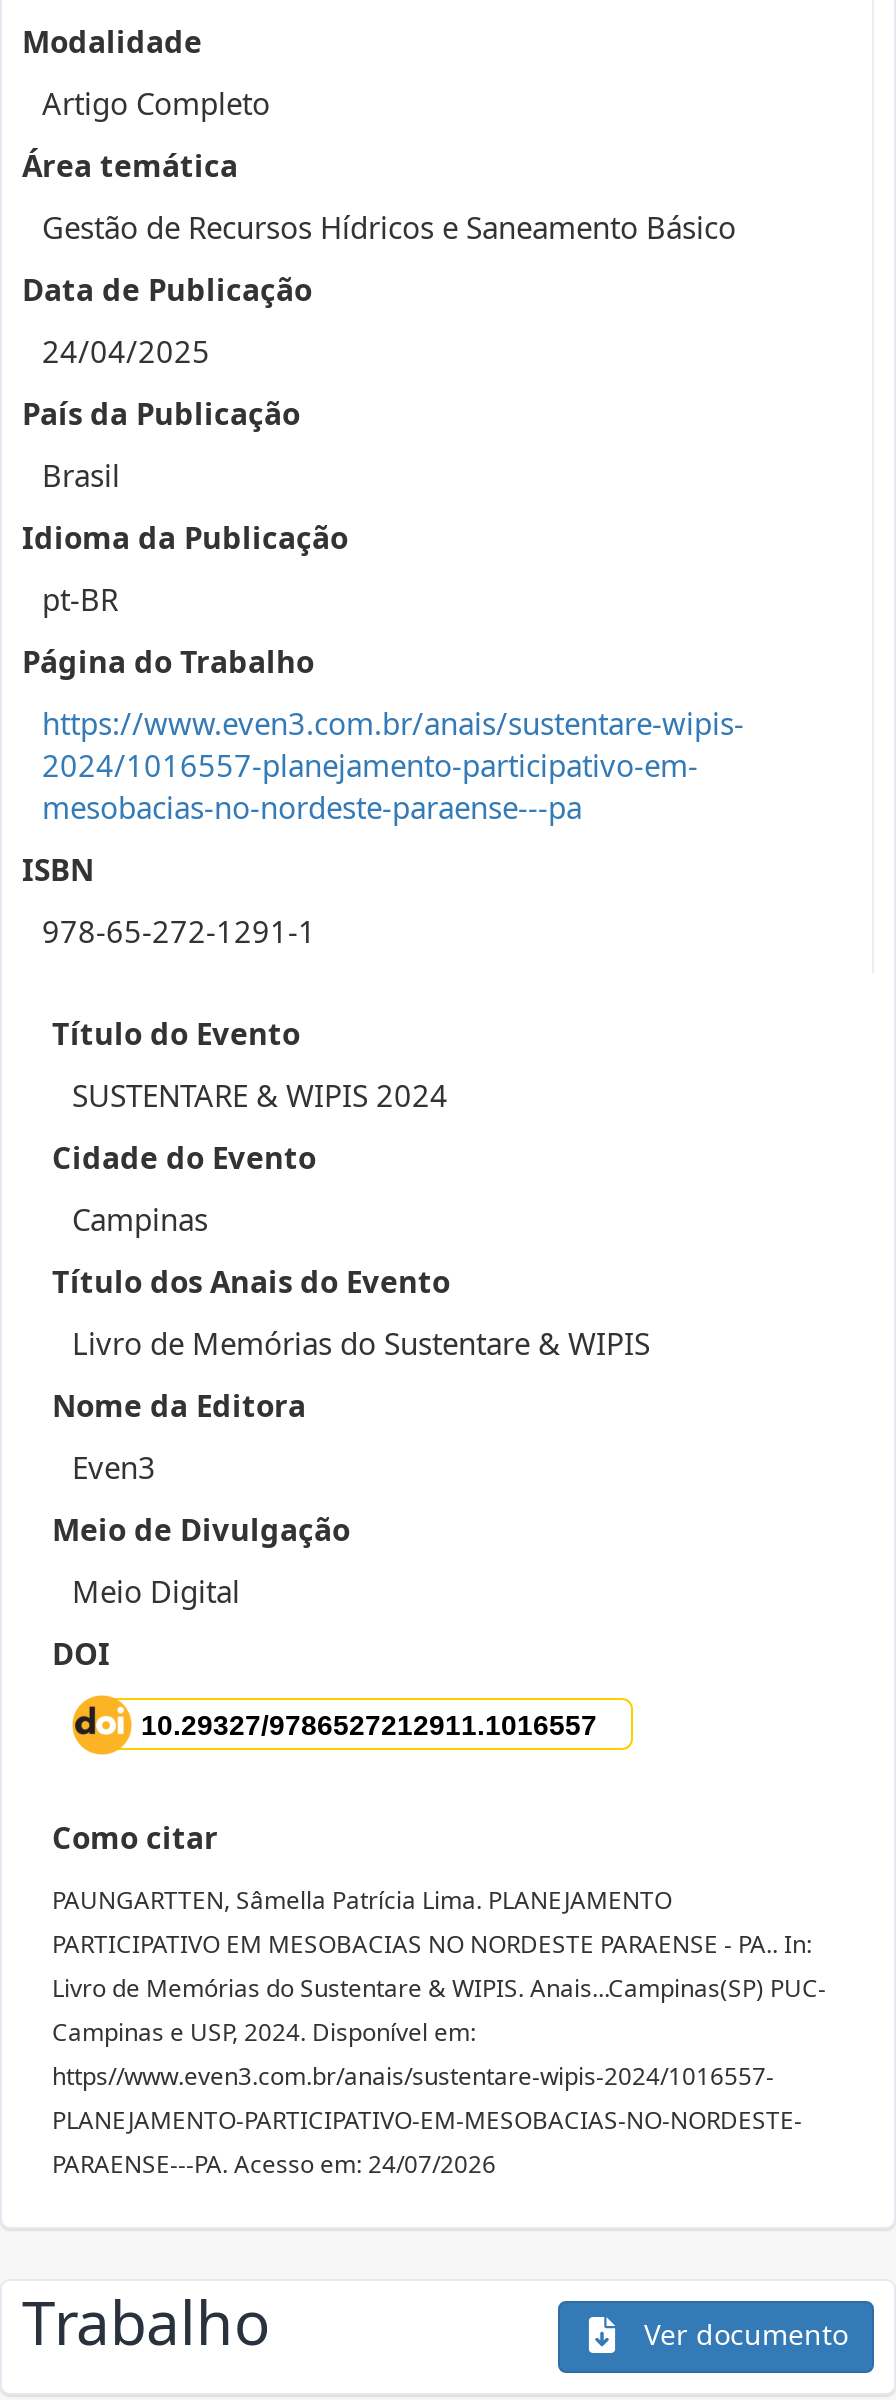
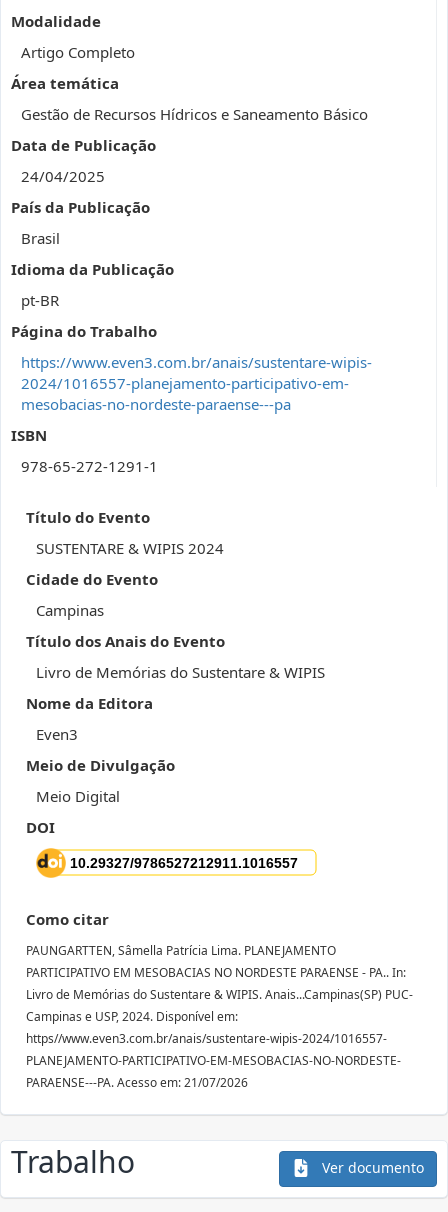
[52,2147,496,2181] PARAENSE---PA. Acesso em: 24/07/2026 -> [26,1074,248,1091] PARAENSE---PA. Acesso em: 21/07/2026

